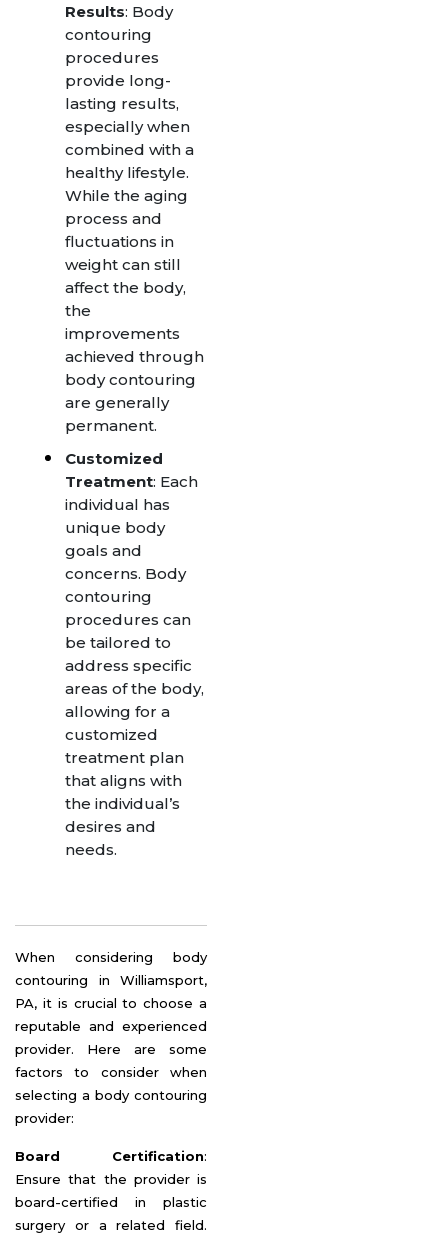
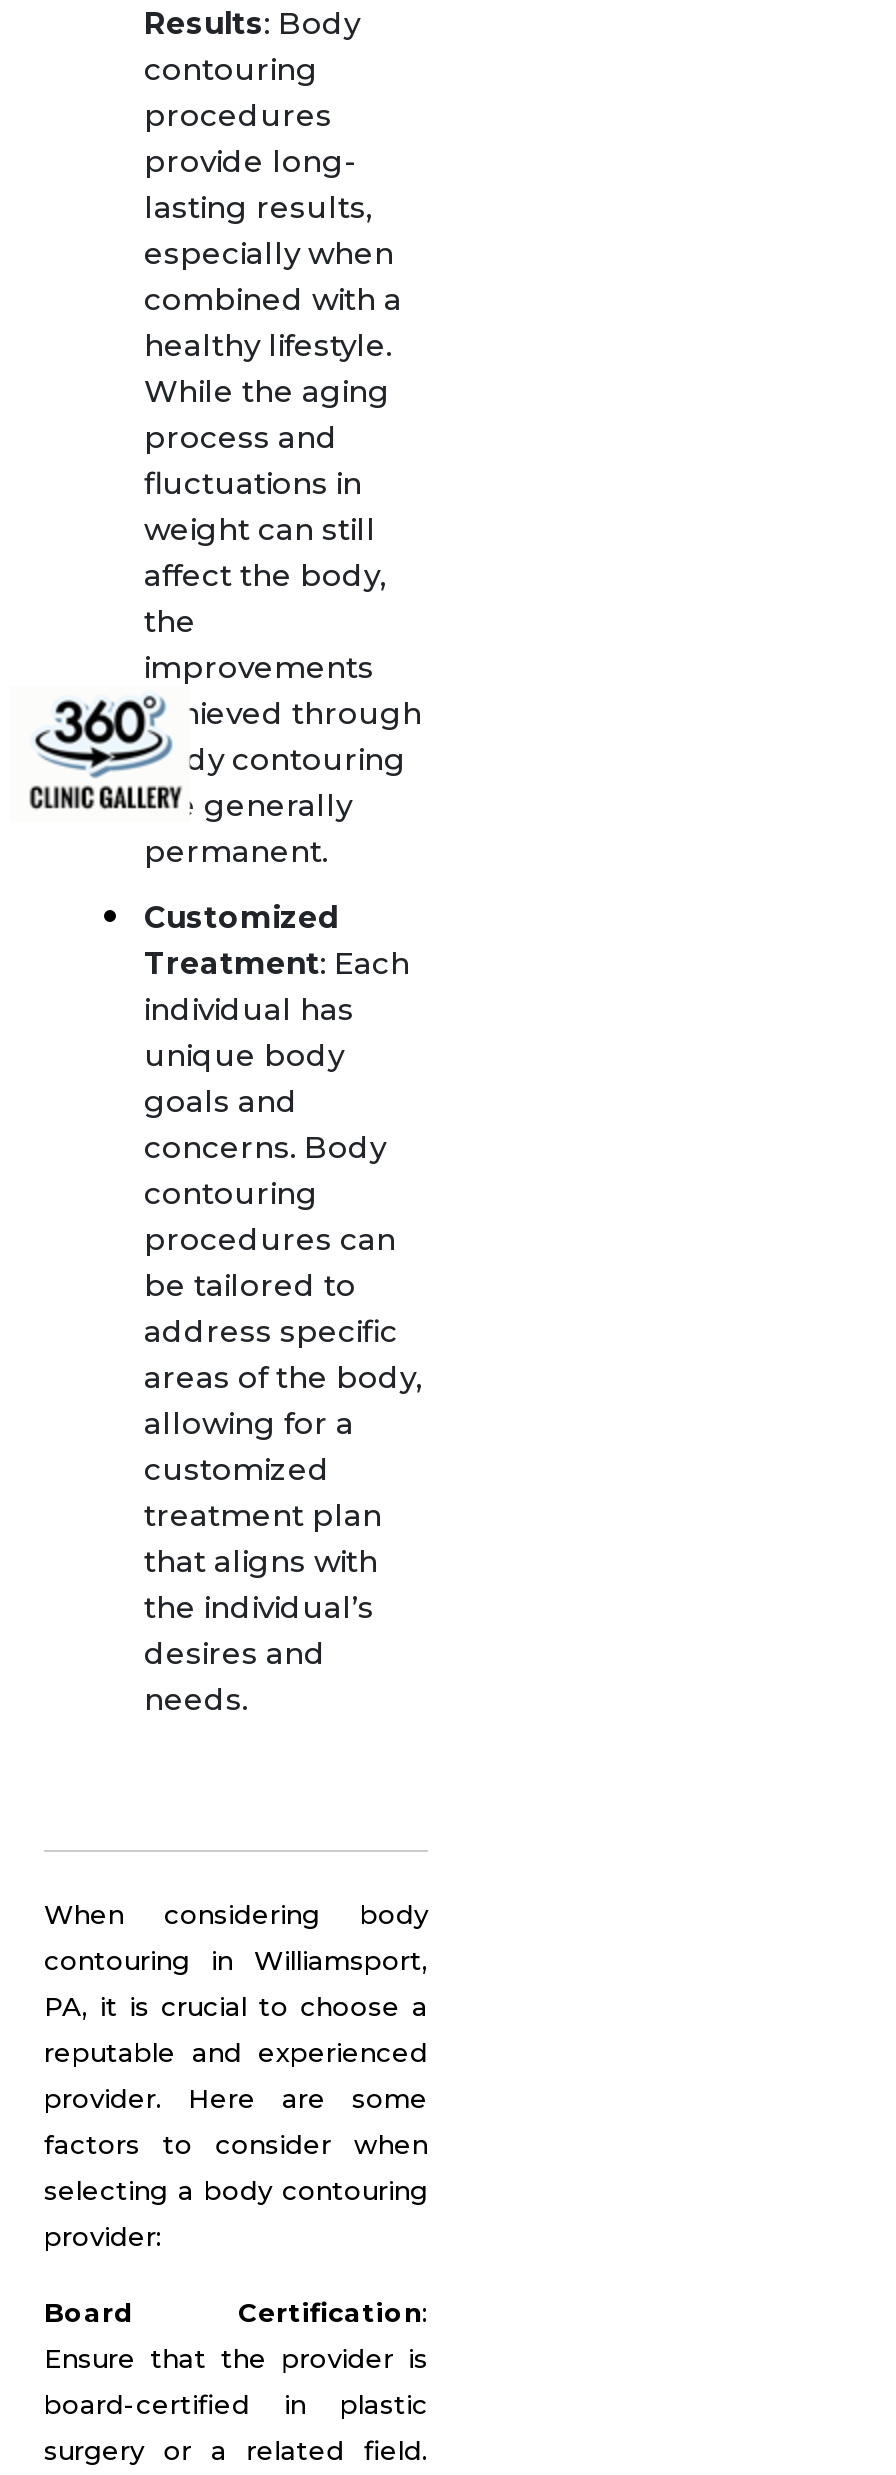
none -> [26,696,138,812] [image]

